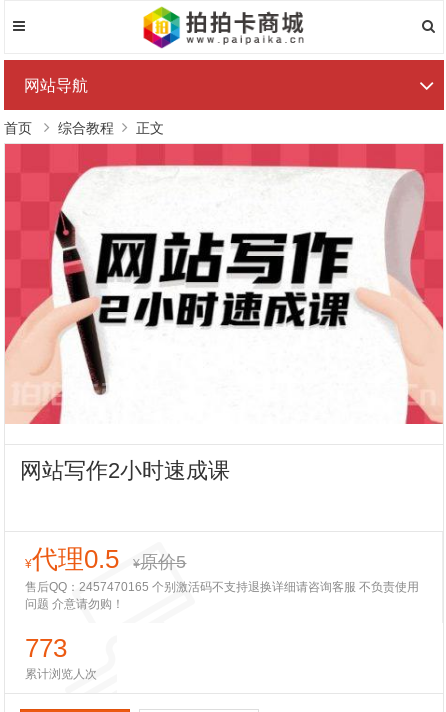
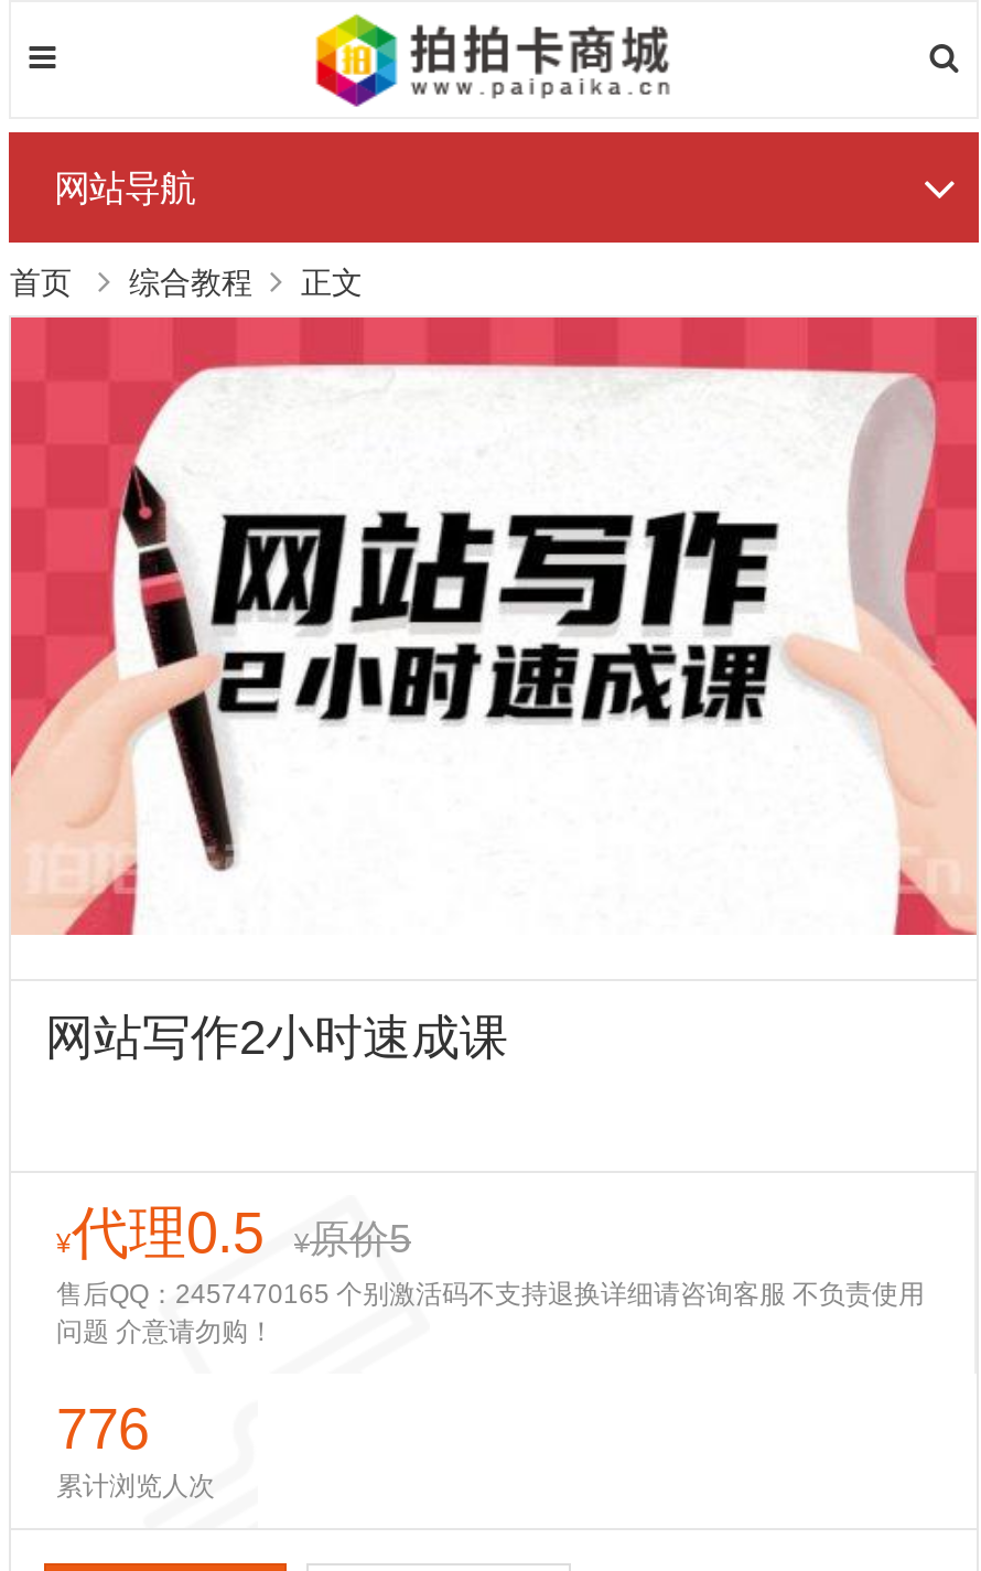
[25,633,67,663] 773 -> [56,1396,149,1462] 776

